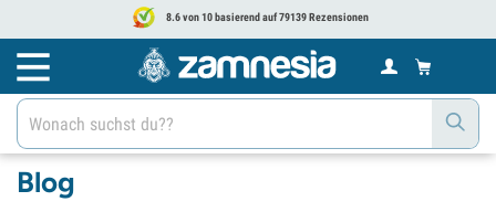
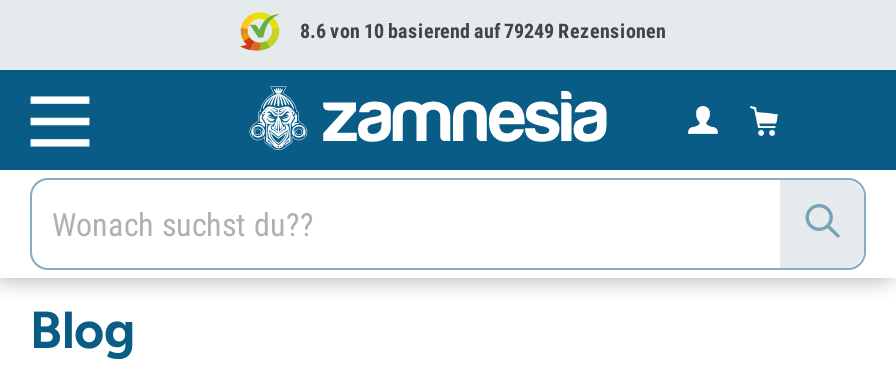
[164,11,369,23] 8.6 von 10 basierend auf 79139 Rezensionen -> [296,20,666,42] 8.6 von 10 basierend auf 79249 Rezensionen

